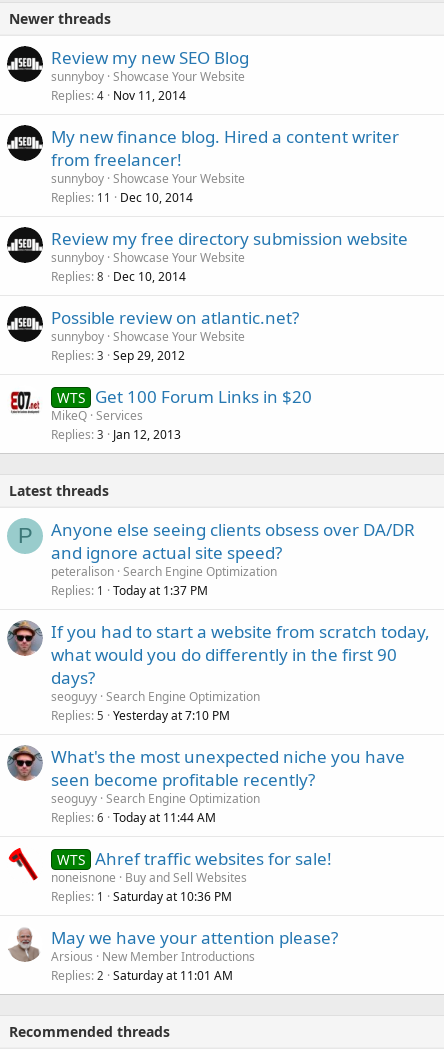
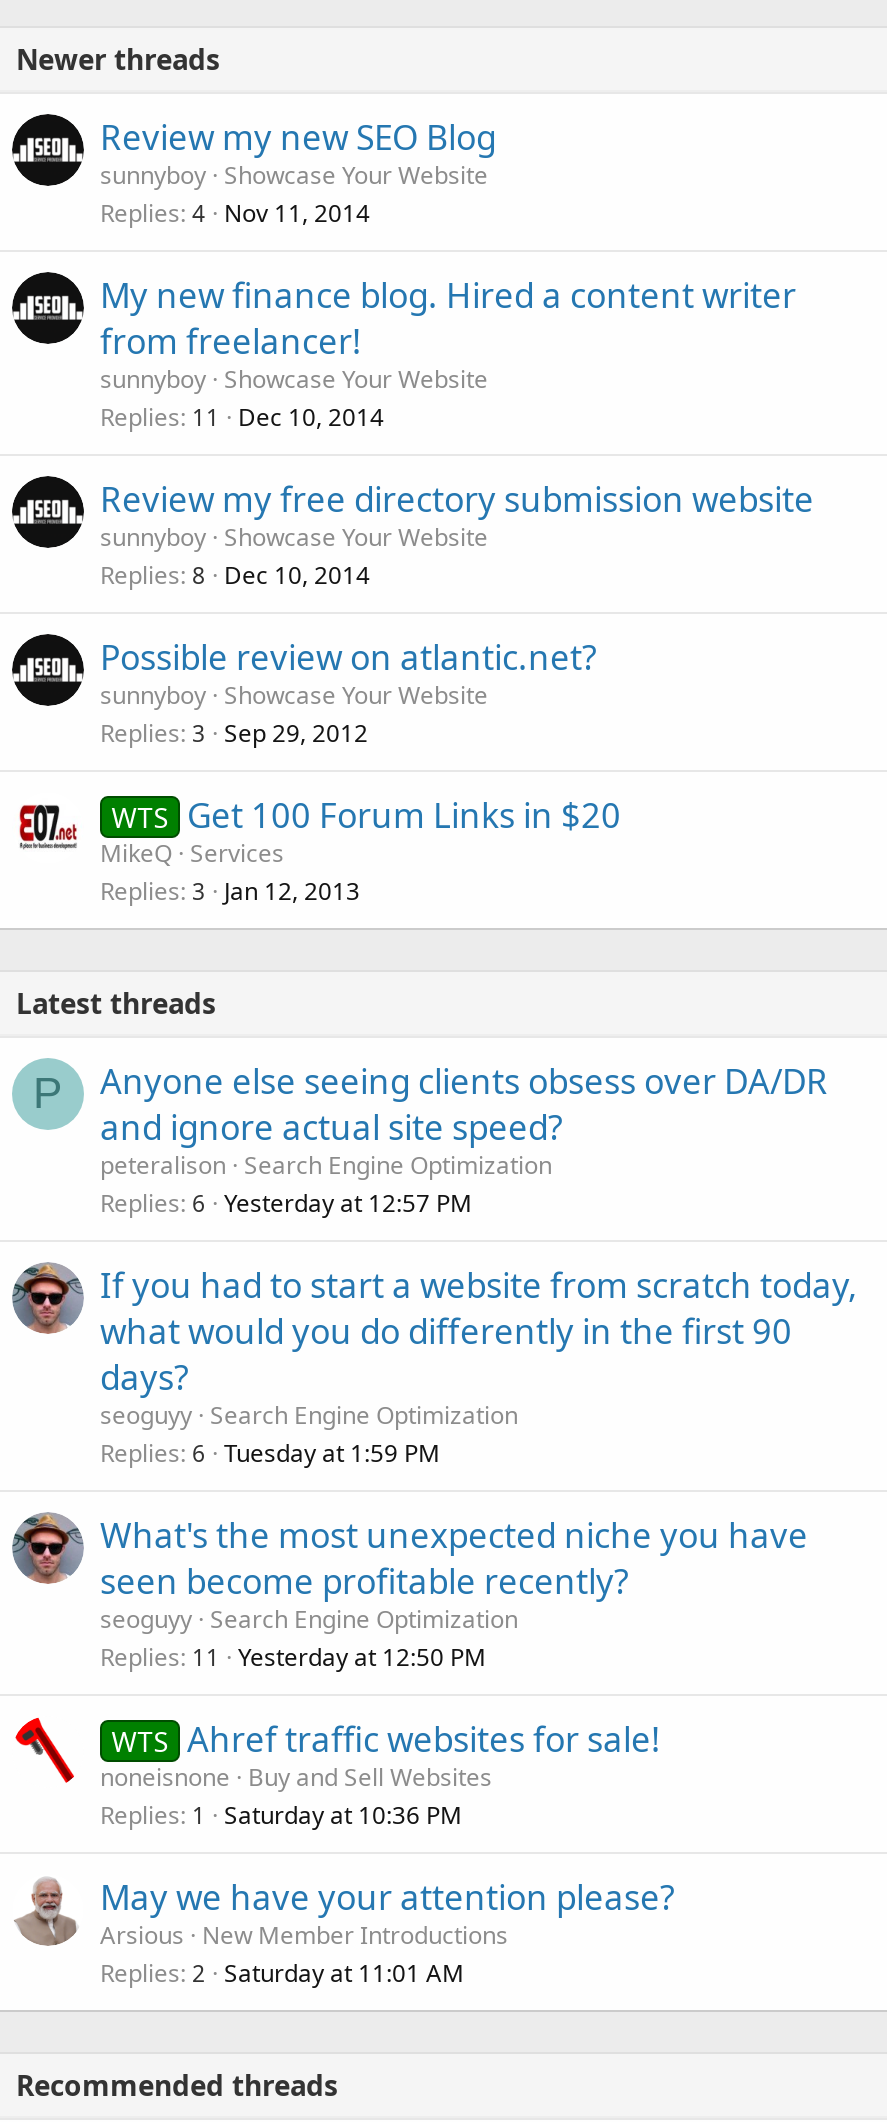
[51,582,208,599] Replies 1 Today at 1:37 PM -> [100,1186,472,1220] Replies 6 Yesterday at 12:57 PM
[51,707,230,724] Replies 5 Yesterday at 7:10 PM -> [100,1436,440,1470] Replies 6 Tuesday at 1:59 PM
[51,809,216,826] Replies 6 Today at 11:44 AM -> [100,1640,486,1674] Replies 11 Yesterday at 12:50 PM

